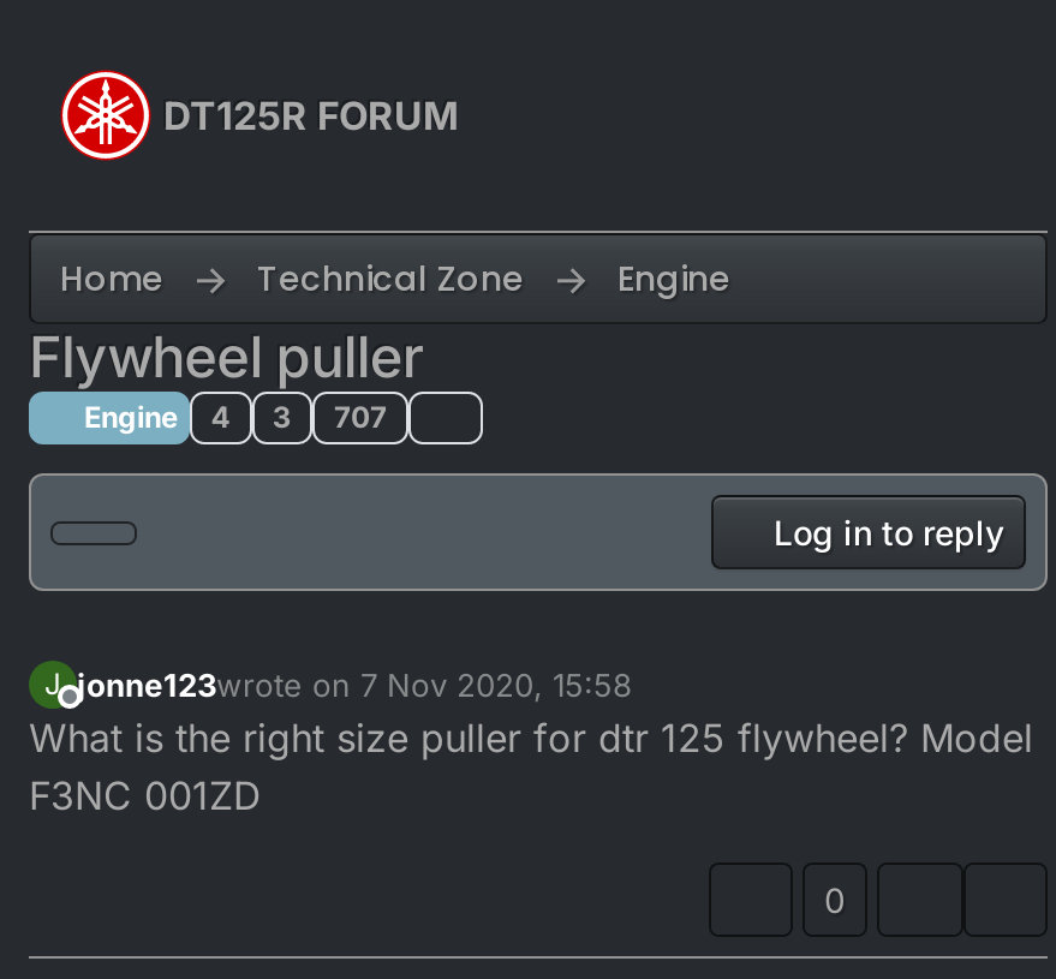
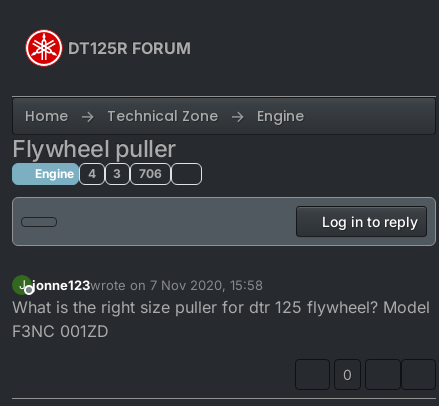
[77,399,387,435] Engine 4 3 707 -> [32,166,162,181] Engine 4 3 706

